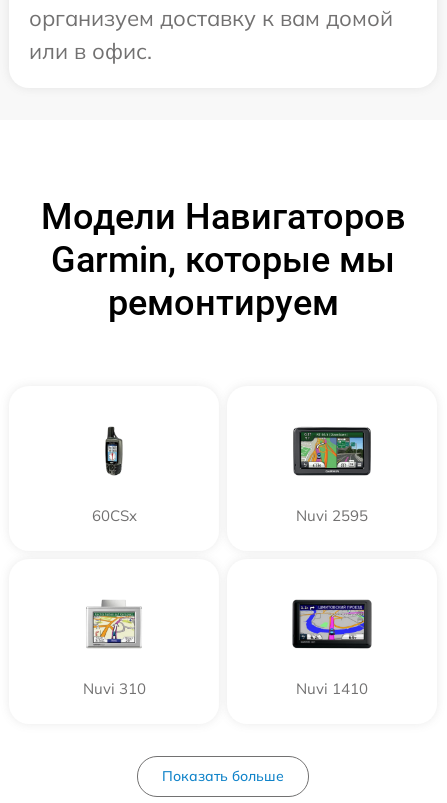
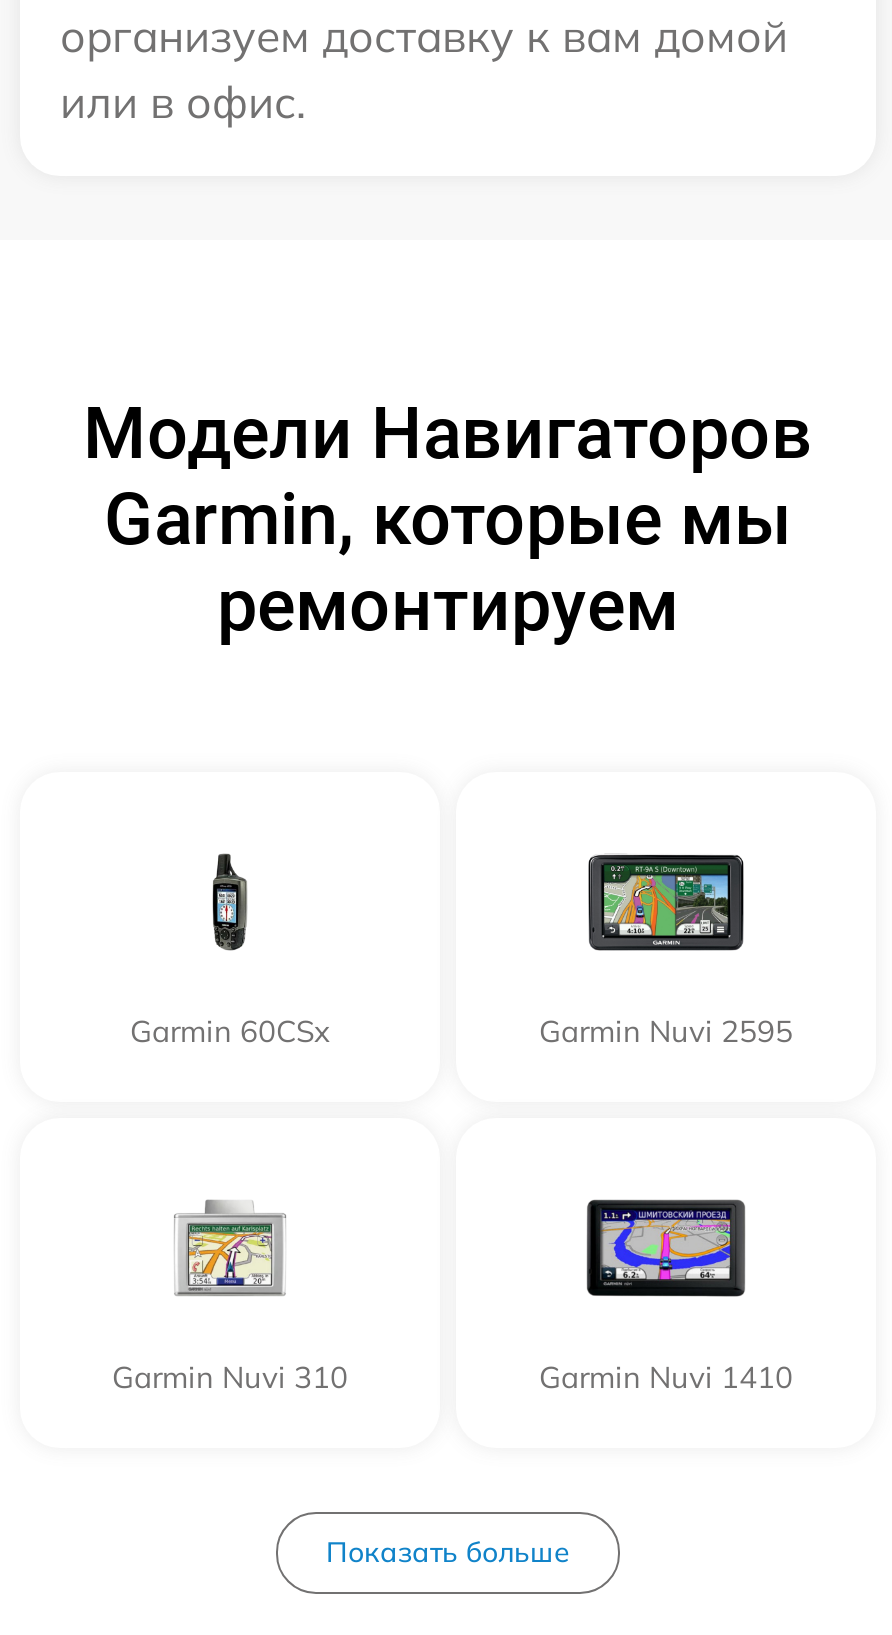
[91,506,368,525] 60CSx | Nuvi 2595 -> [130,1012,793,1050] Garmin 60CSx | Garmin Nuvi 2595
[82,679,368,698] Nuvi 310 | Nuvi 1410 -> [112,1358,793,1396] Garmin Nuvi 310 | Garmin Nuvi 1410

